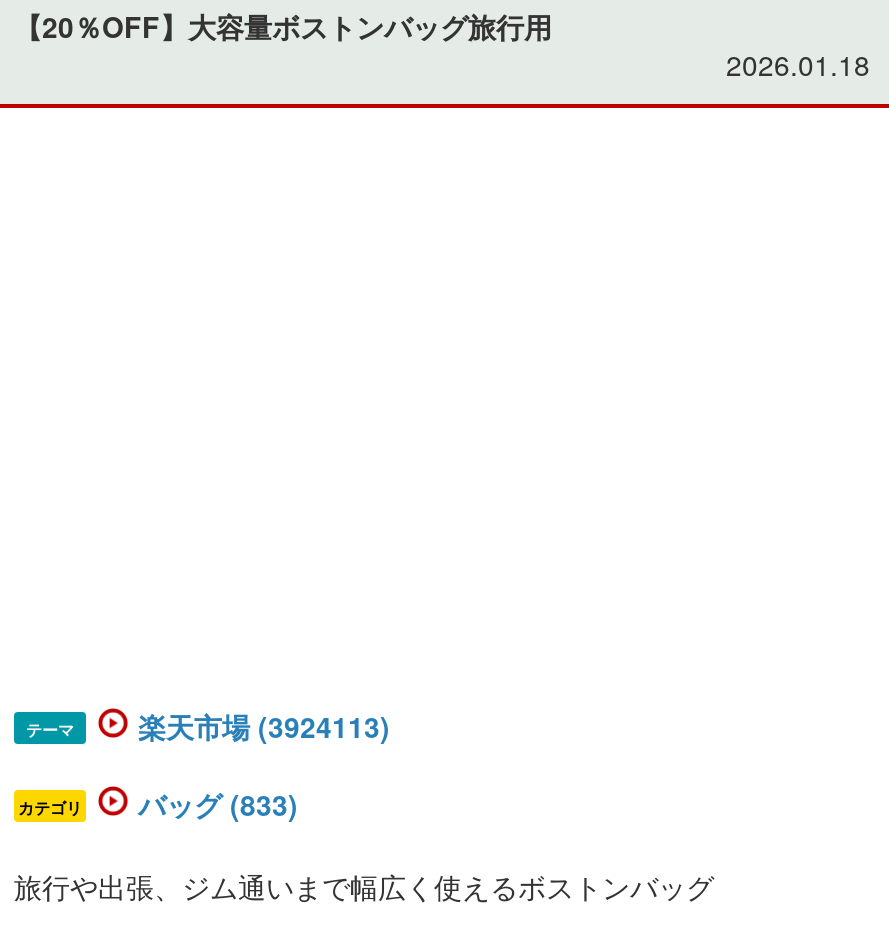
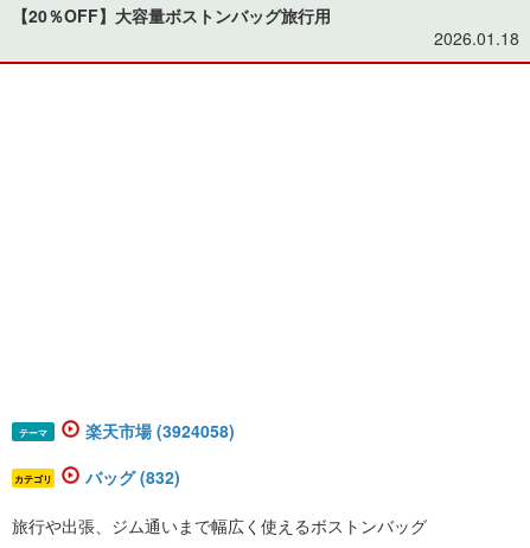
[138,706,390,746] 楽天市場 (3924113) -> [85,418,235,442] 楽天市場 (3924058)
[138,784,298,824] バッグ (833) -> [85,465,180,488] バッグ (832)

